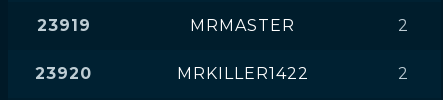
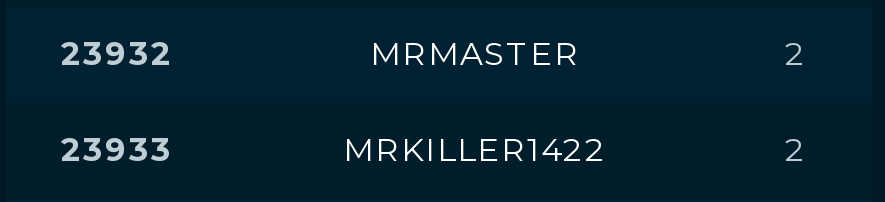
[36,16,90,35] 23919 -> [61,35,173,73] 23932
[35,64,92,83] 23920 -> [61,131,173,169] 23933

